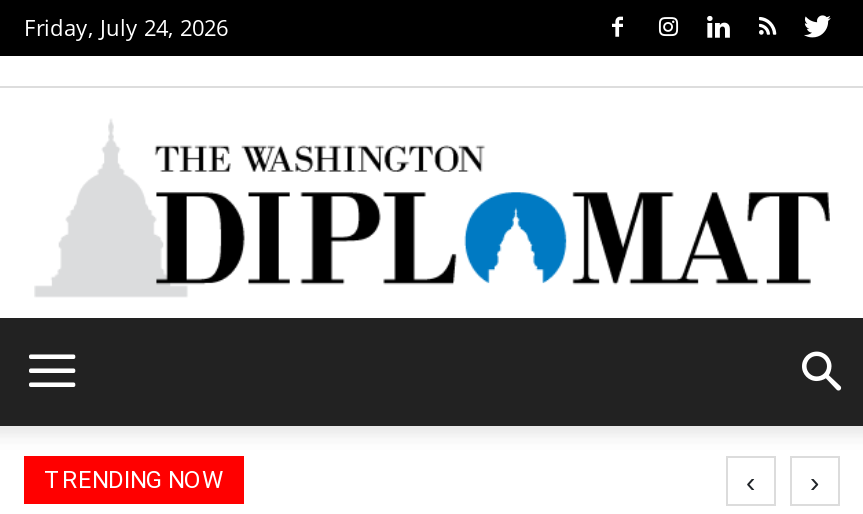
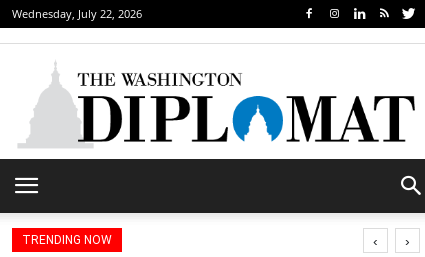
[24,12,228,42] Friday, July 24, 2026 -> [12,6,142,21] Wednesday, July 22, 2026

